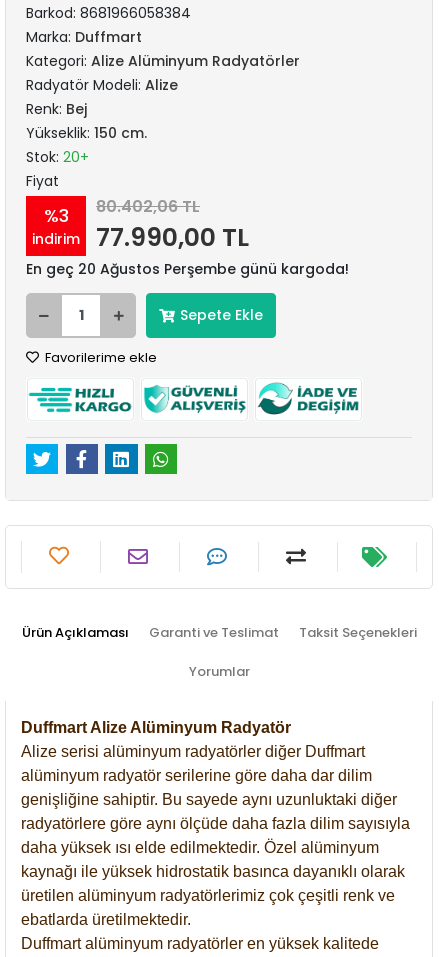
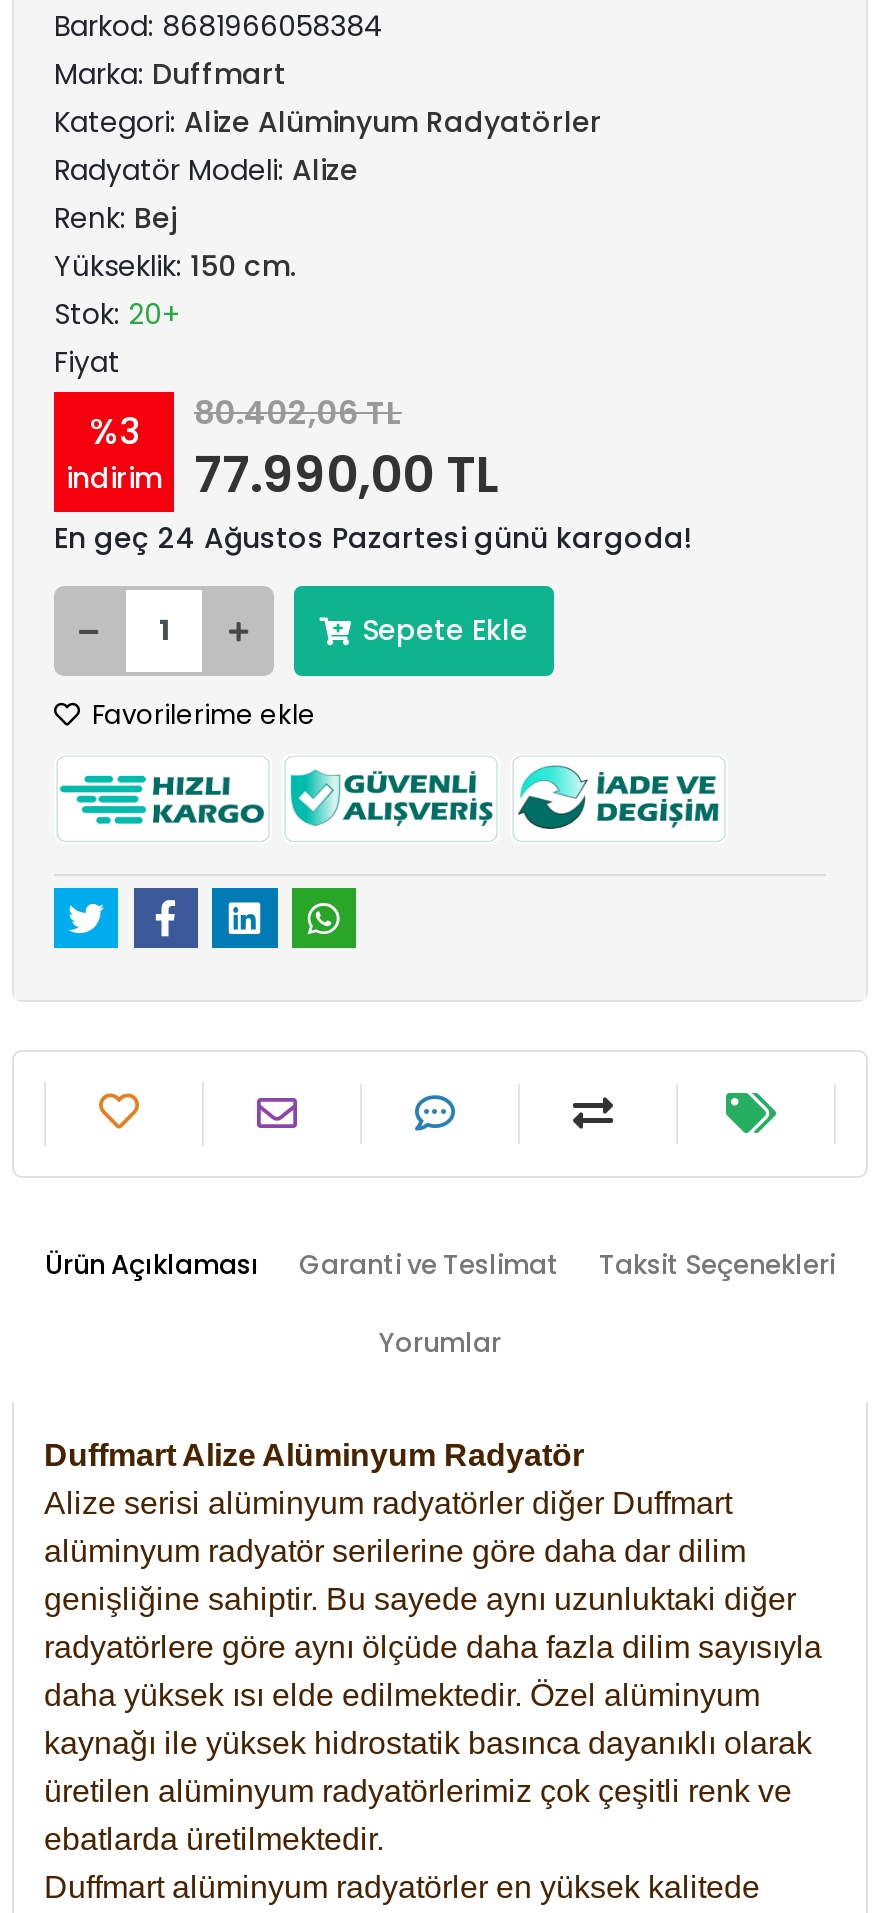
[26,259,349,279] En geç 20 Ağustos Perşembe günü kargoda! -> [54,518,692,558] En geç 24 Ağustos Pazartesi günü kargoda!

